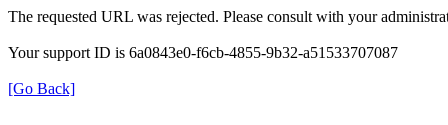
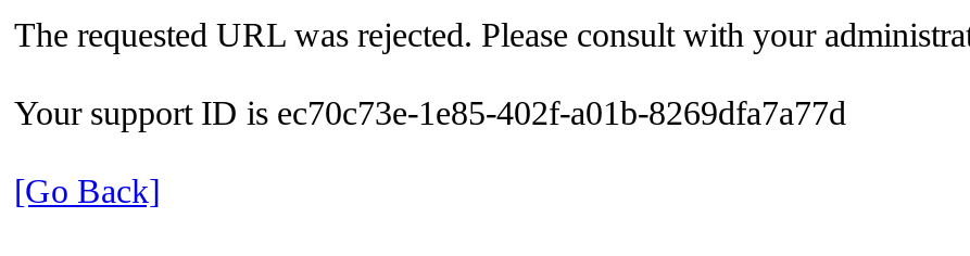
[8,44,398,61] Your support ID is 6a0843e0-f6cb-4855-9b32-a51533707087 -> [14,94,846,131] Your support ID is ec70c73e-1e85-402f-a01b-8269dfa7a77d

